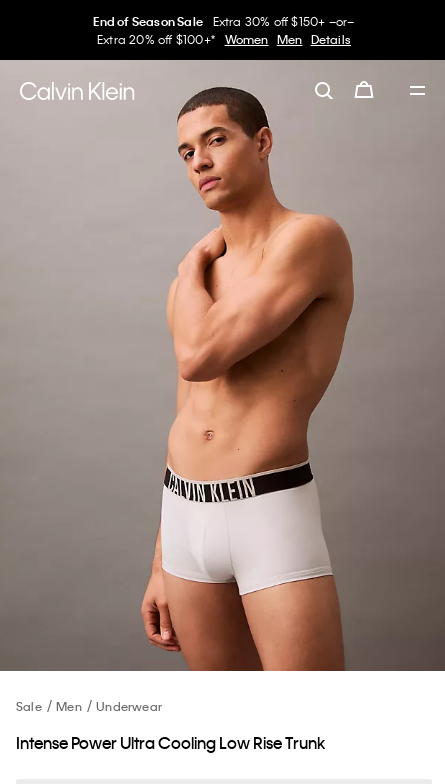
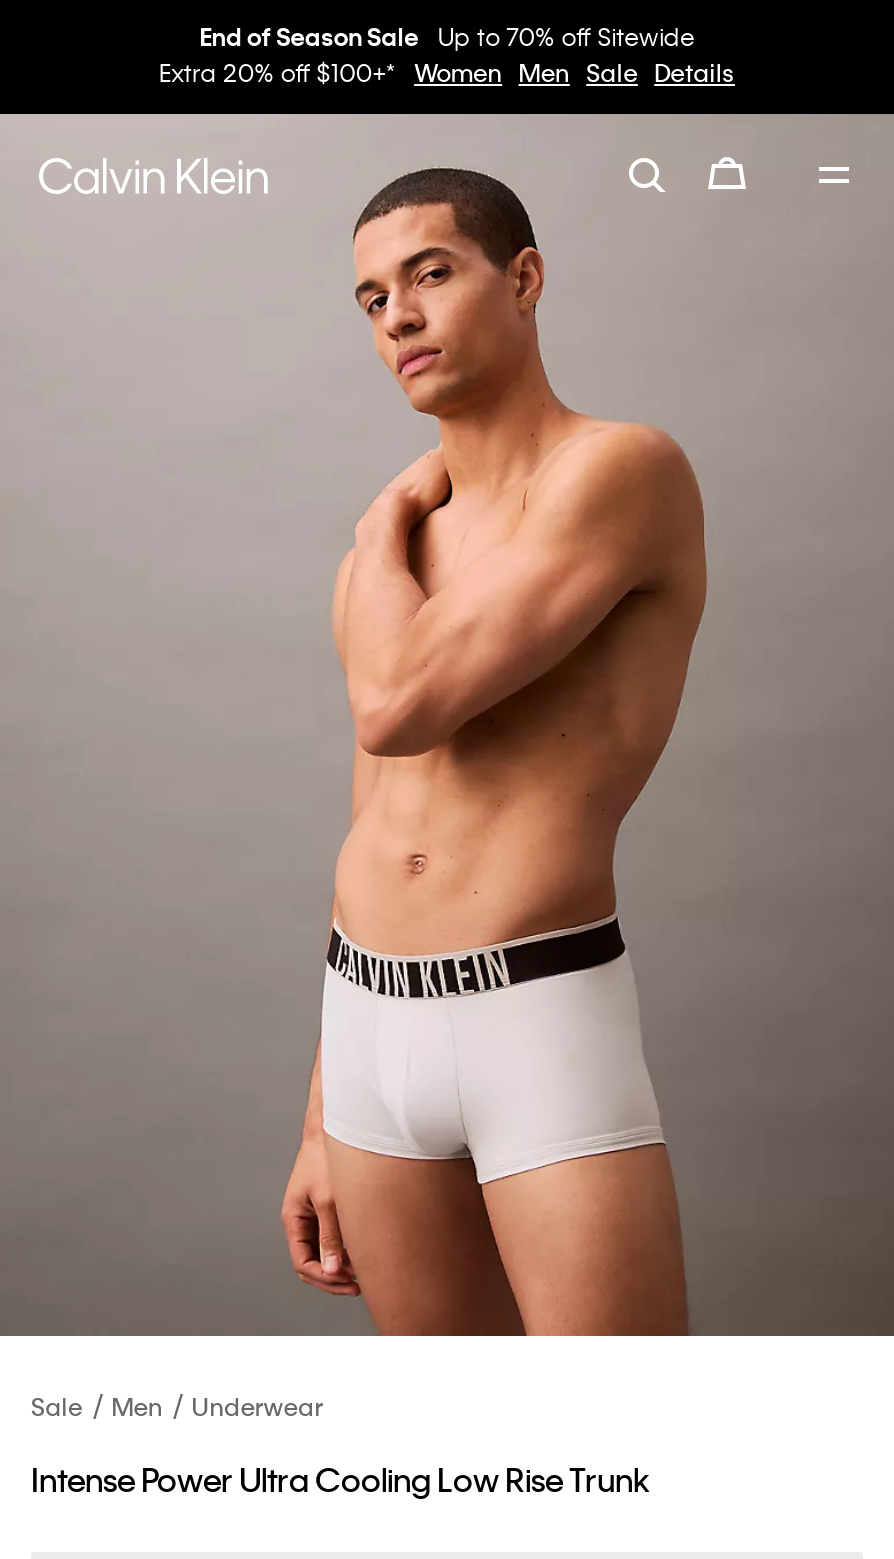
[93,13,354,47] End of Season Sale Extra 30% off $150+ –or– | Extra 20% off $100+* Women Men Details -> [157,20,733,88] End of Season Sale Up to 70% off Sitewide | Extra 20% off $100+* Women Men Sale Details

